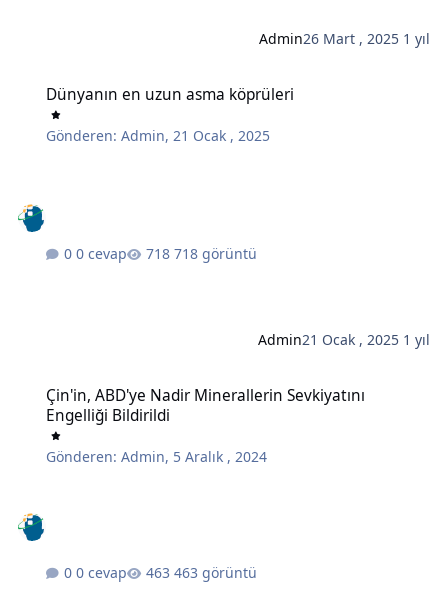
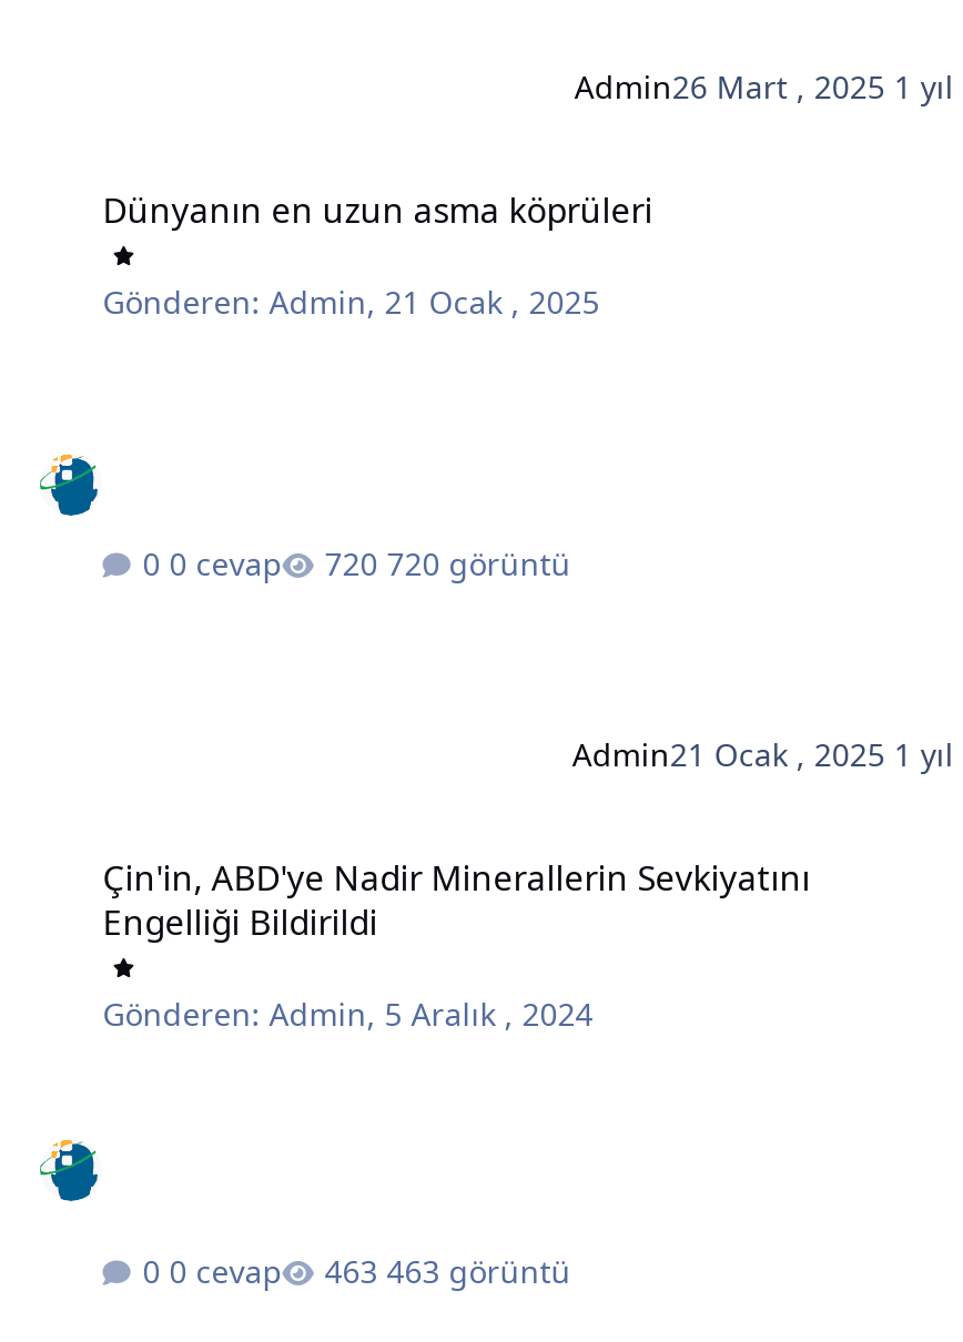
[174,244,257,263] 718 görüntü -> [387,542,571,584] 720 görüntü

